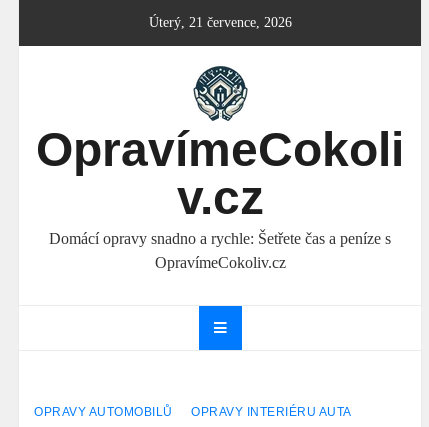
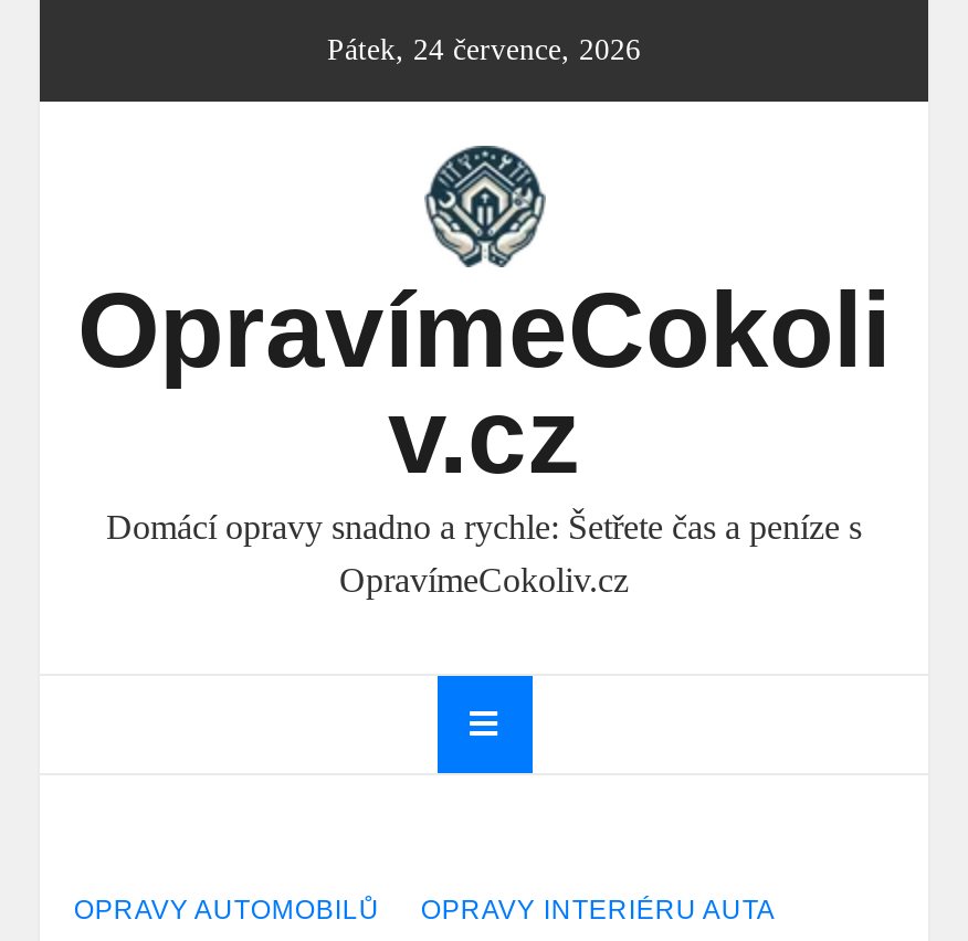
[148,15,291,30] Úterý, 21 července, 2026 -> [327,33,641,66] Pátek, 24 července, 2026

